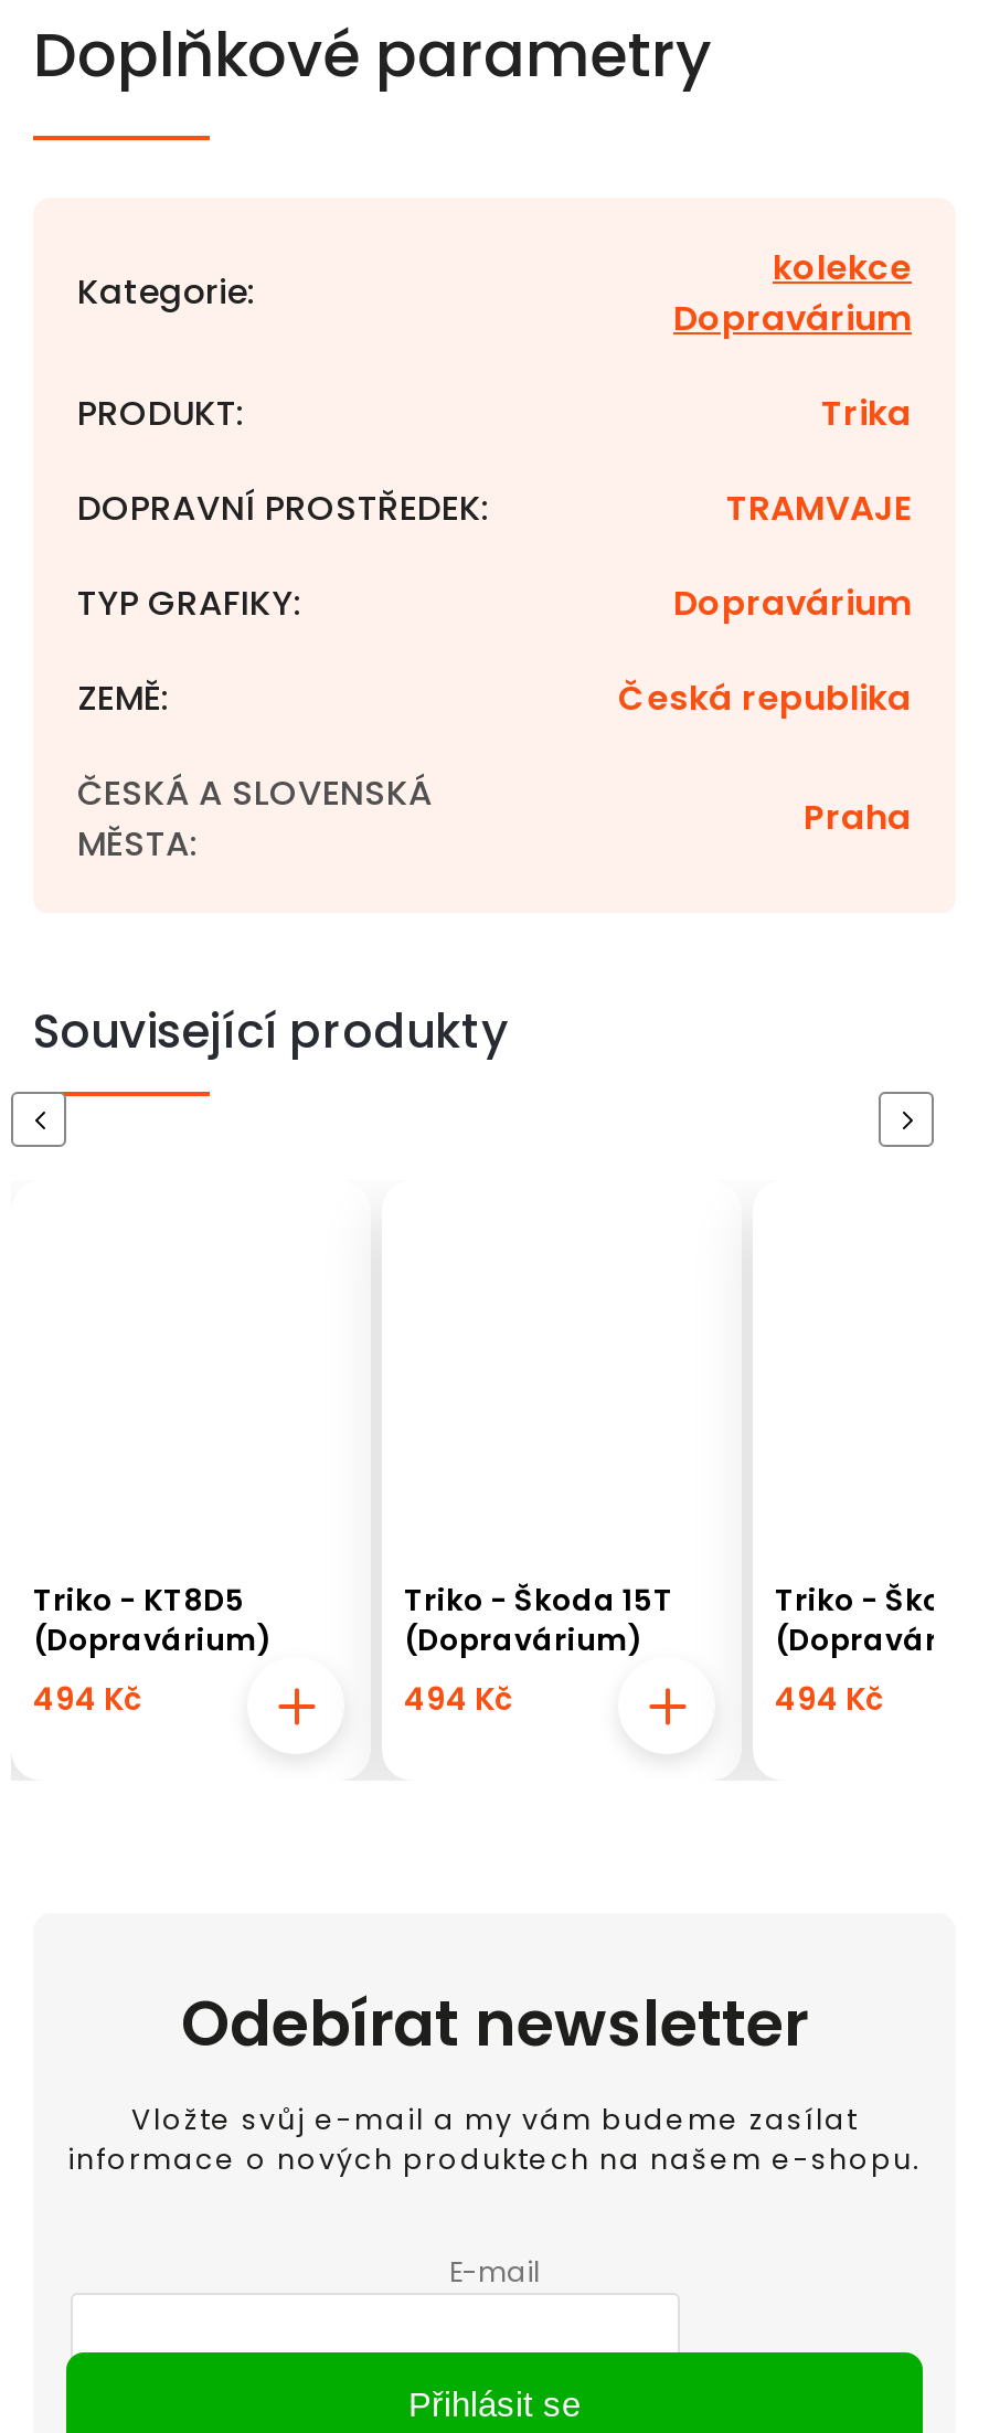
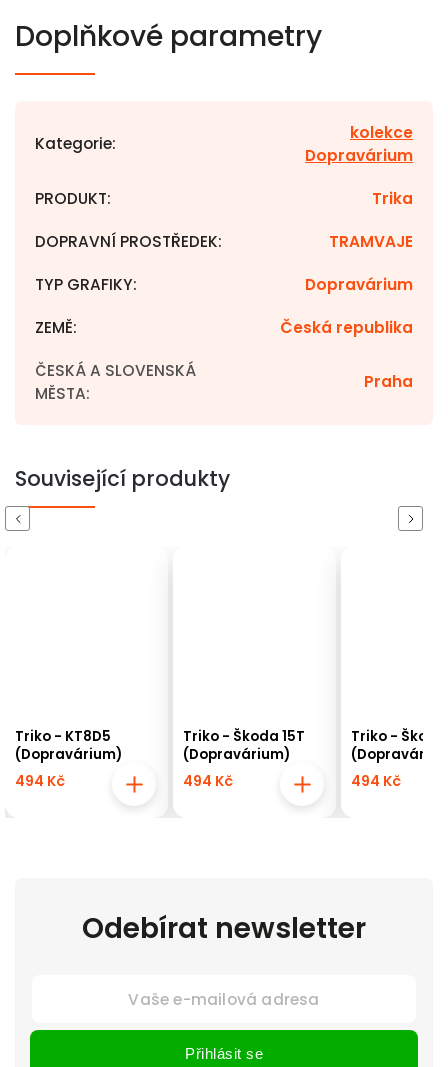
[67,2101,922,2290] Vložte svůj e-mail a my vám budeme zasílat | informace o nových produktech na našem e-shopu. | E-mail -> none

